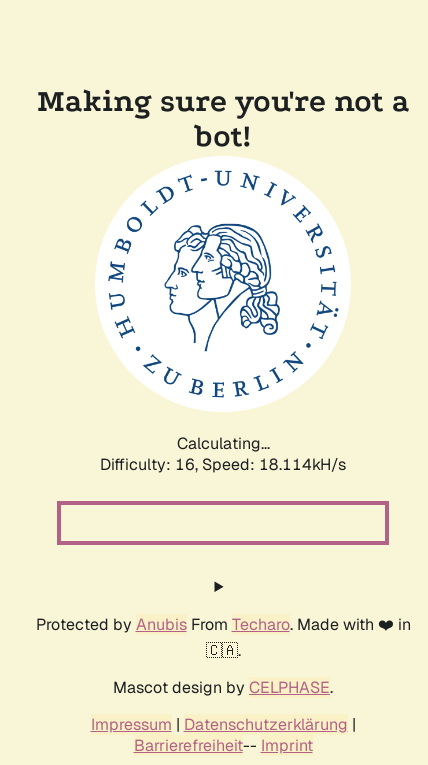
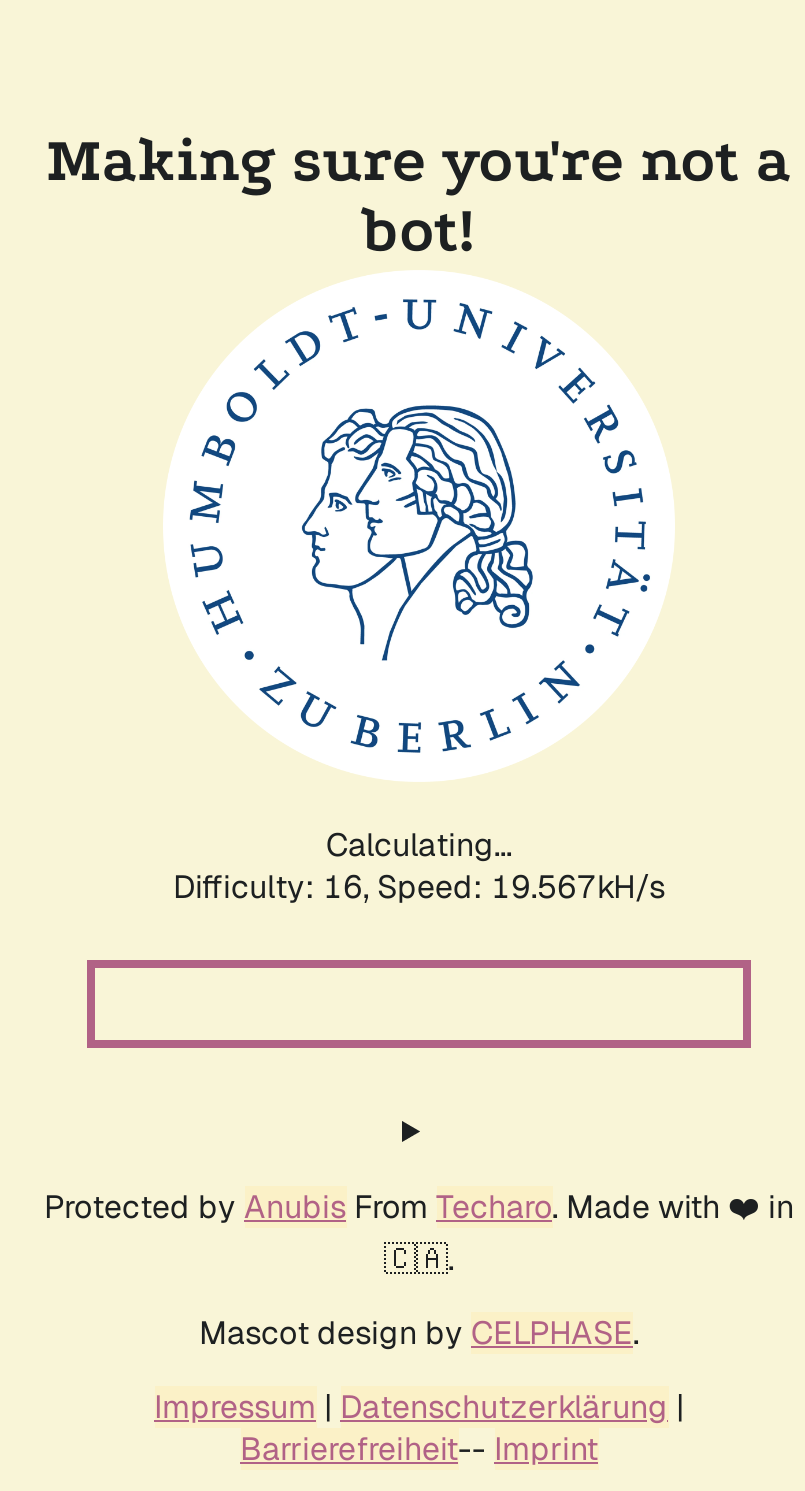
[100,454,346,475] Difficulty: 16, Speed: 18.114kH/s -> [173,866,665,908] Difficulty: 16, Speed: 19.567kH/s

